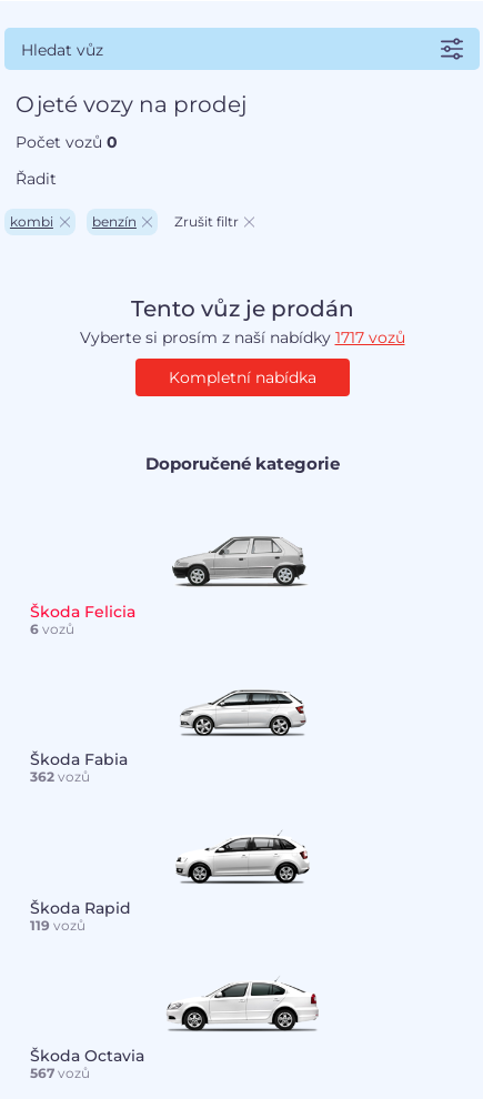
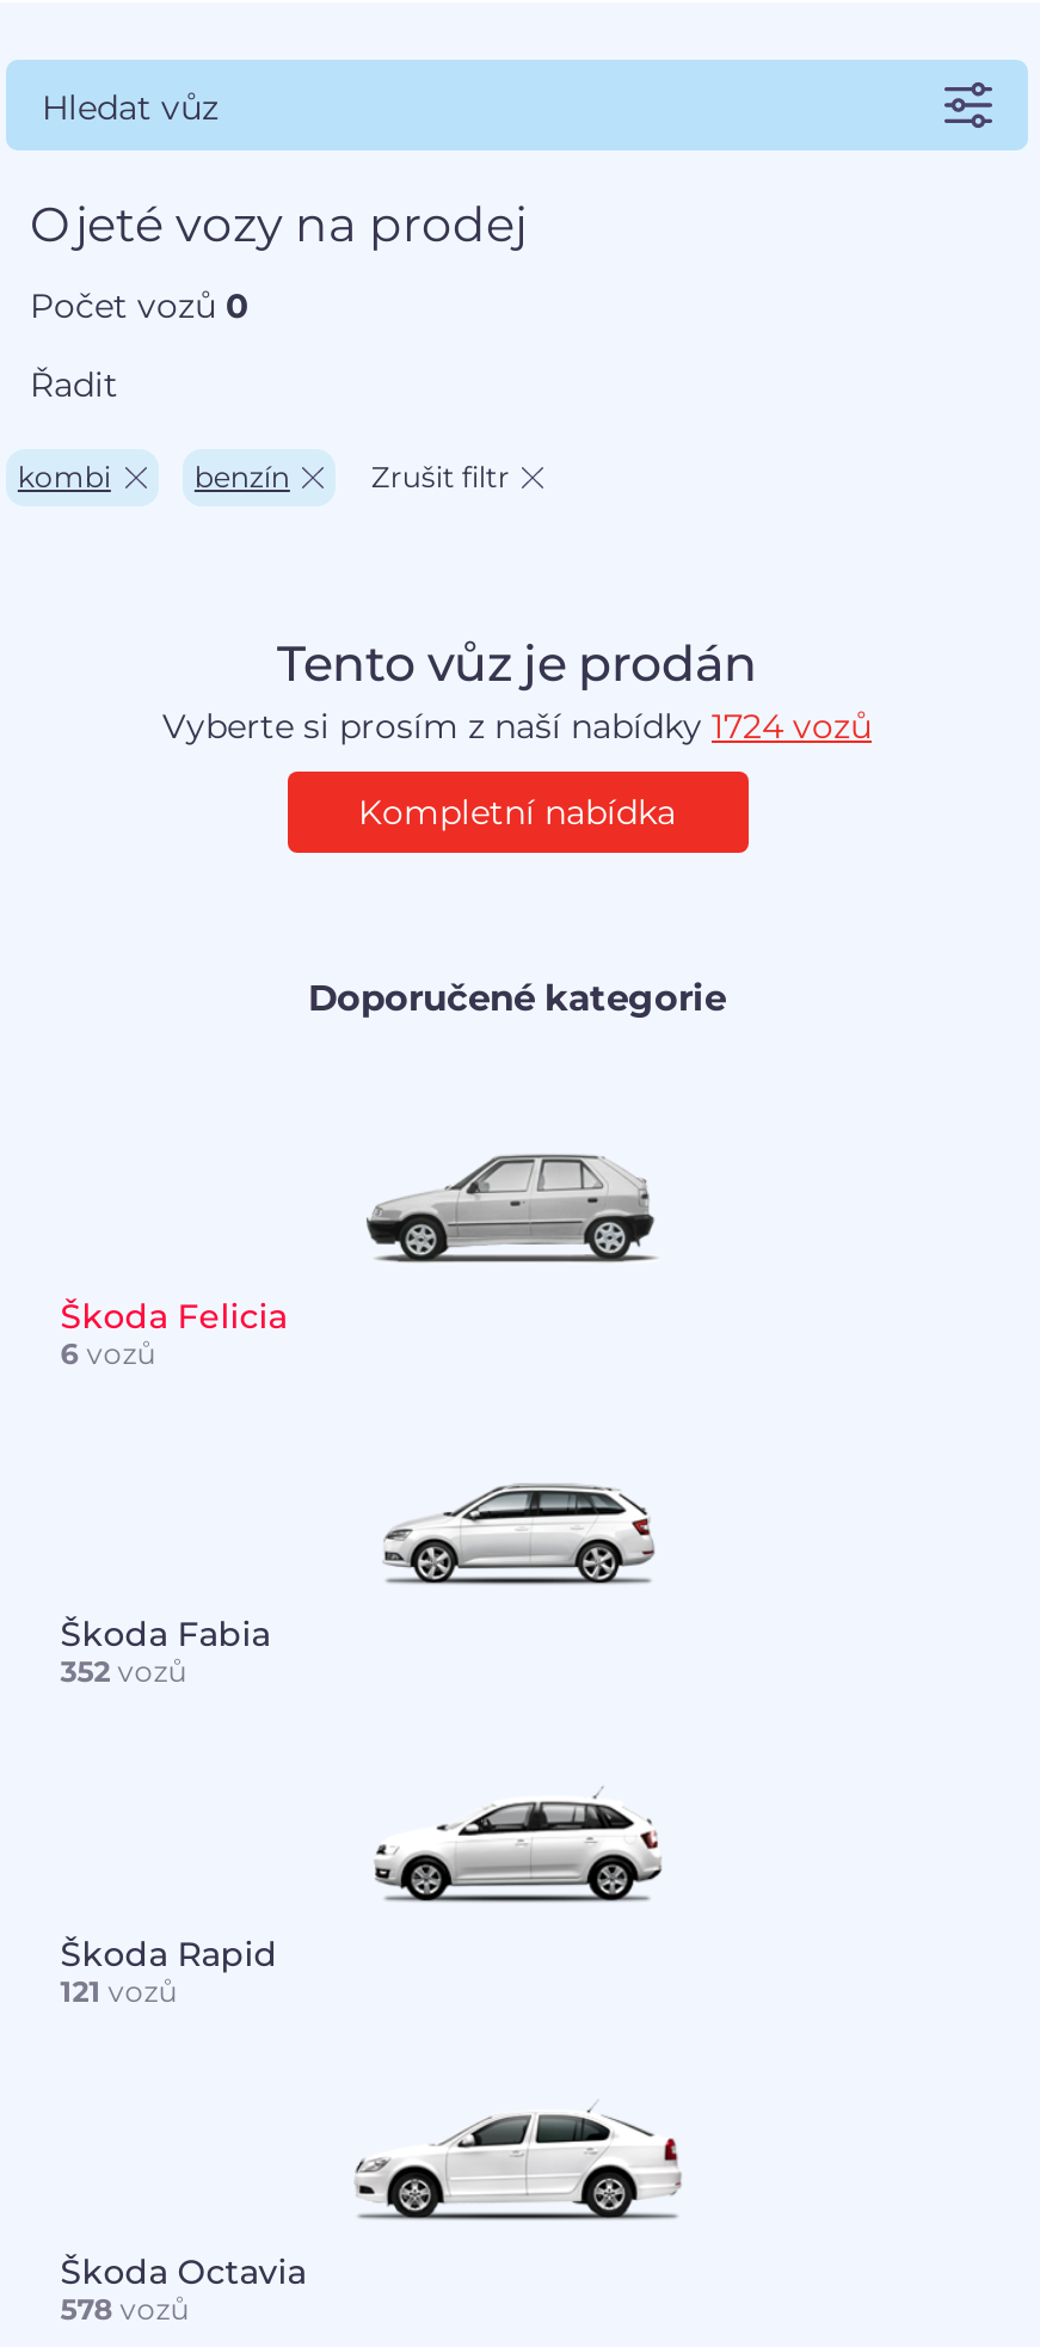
[79,327,405,347] Vyberte si prosím z naší nabídky 1717 vozů -> [162,705,872,748] Vyberte si prosím z naší nabídky 1724 vozů
[30,769,90,785] 362 vozů -> [60,1654,187,1690] 352 vozů
[30,916,85,933] 119 vozů -> [60,1972,177,2008] 121 vozů
[30,1064,90,1081] 567 vozů -> [60,2290,189,2326] 578 vozů

